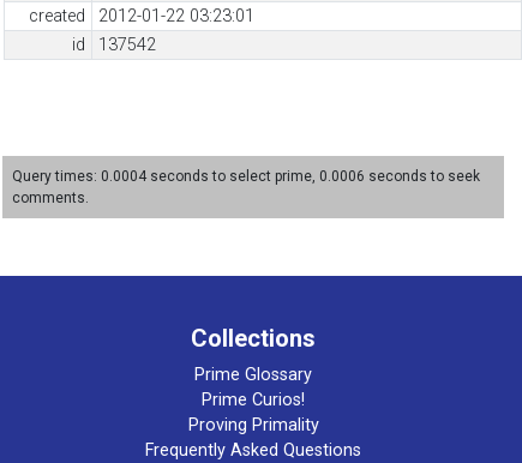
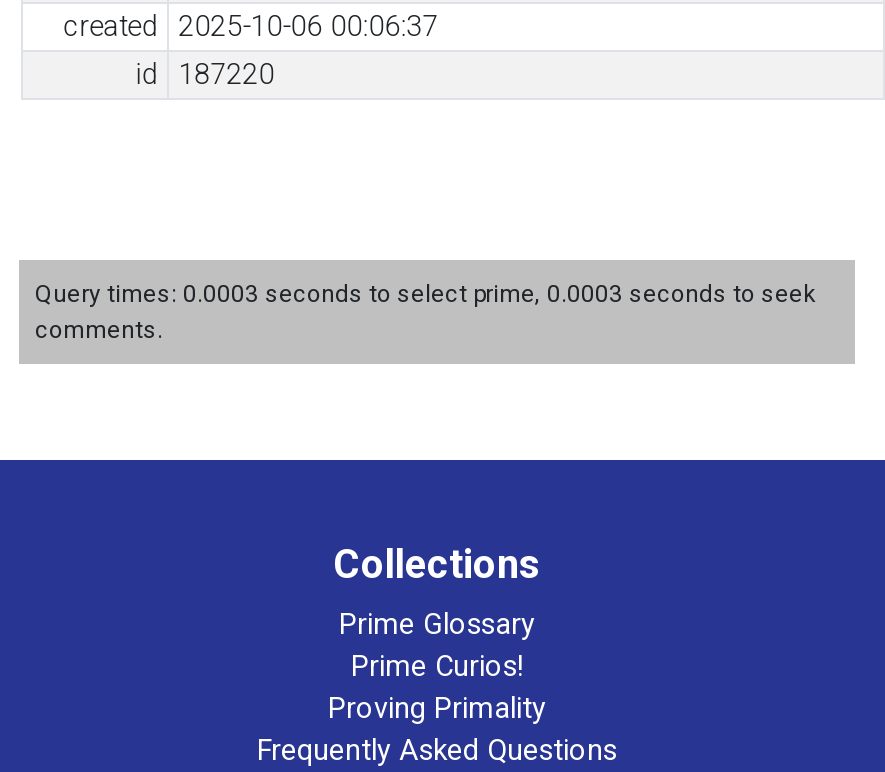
[29,6,254,26] created 2012-01-22 03:23:01 -> [63,10,439,44] created 2025-10-06 00:06:37
[72,35,156,55] id 137542 -> [135,58,275,92] id 187220
[12,168,480,185] Query times: 0.0004 seconds to select prime, 0.0006 seconds to seek -> [35,280,815,308] Query times: 0.0003 seconds to select prime, 0.0003 seconds to seek

